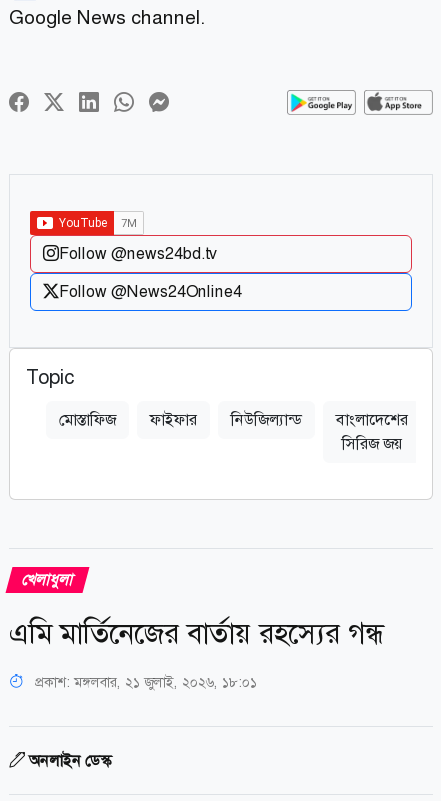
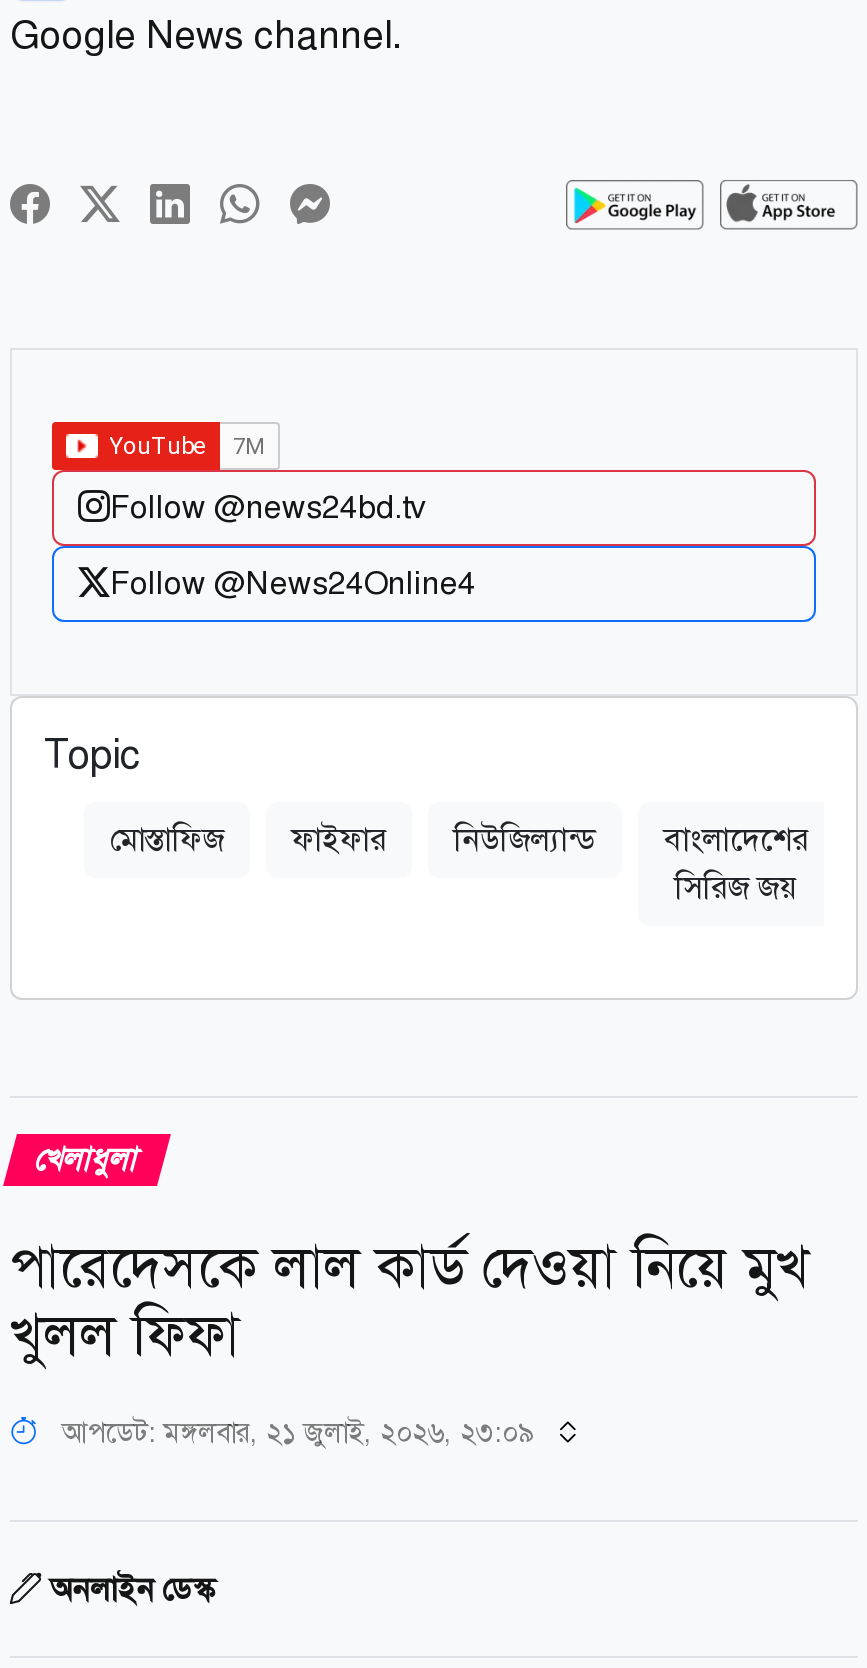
[9,614,384,651] এমি মার্তিনেজের বার্তায় রহস্যের গন্ধ -> [10,1229,810,1371] পারেদেসকে লাল কার্ড দেওয়া নিয়ে মুখ | খুলল ফিফা
[31,672,257,690] প্রকাশ: মঙ্গলবার, ২১ জুলাই, ২০২৬, ১৮:০১ -> [62,1413,534,1449] আপডেট: মঙ্গলবার, ২১ জুলাই, ২০২৬, ২৩:০৯

